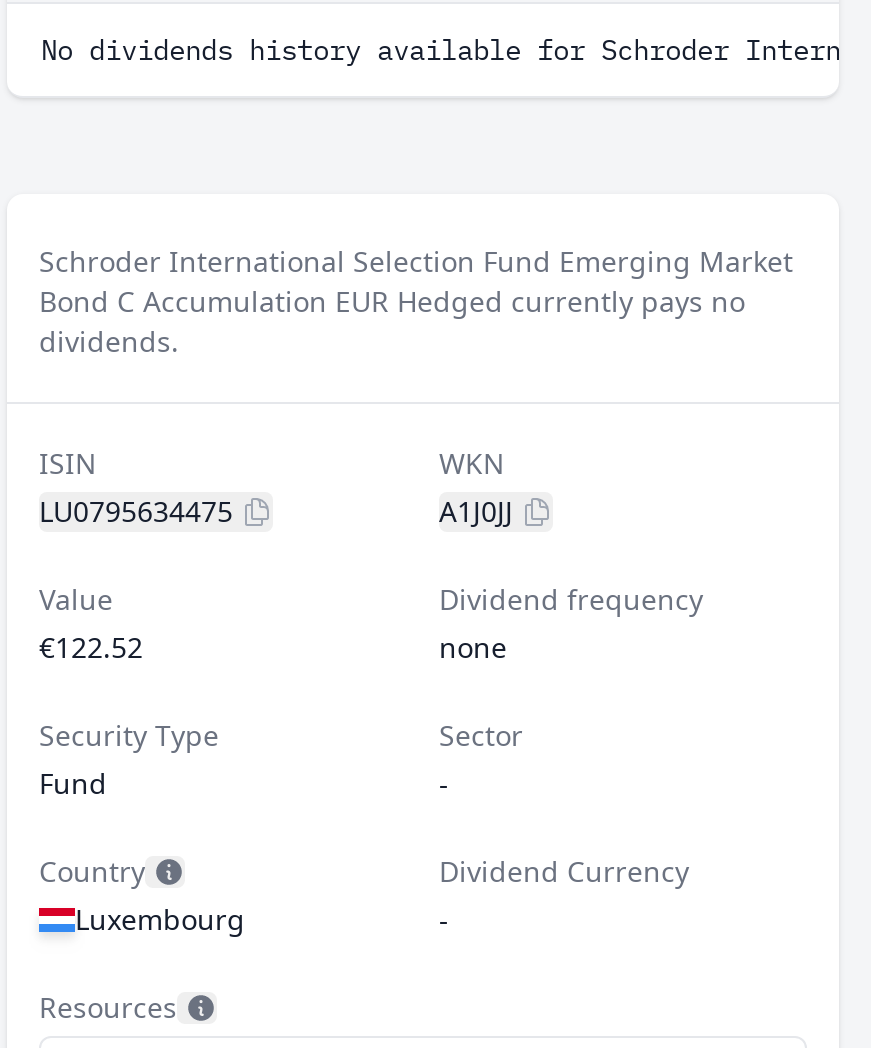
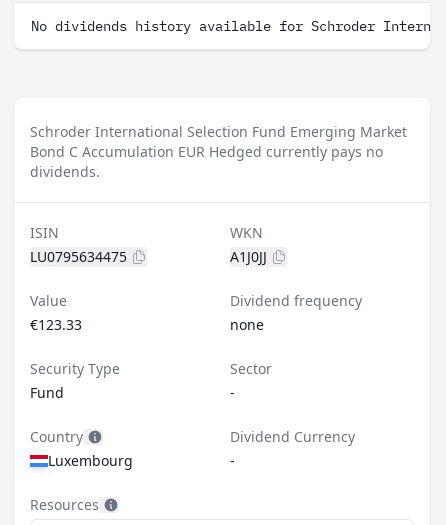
[39,628,143,666] €122.52 -> [30,315,82,334] €123.33

